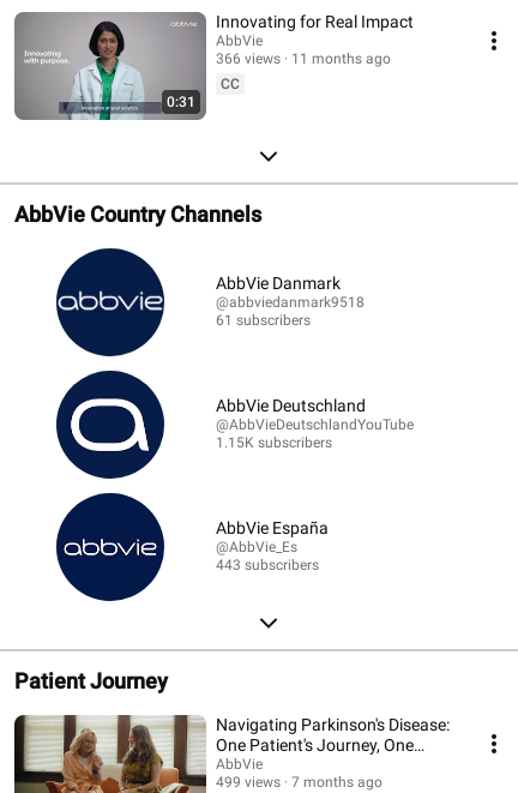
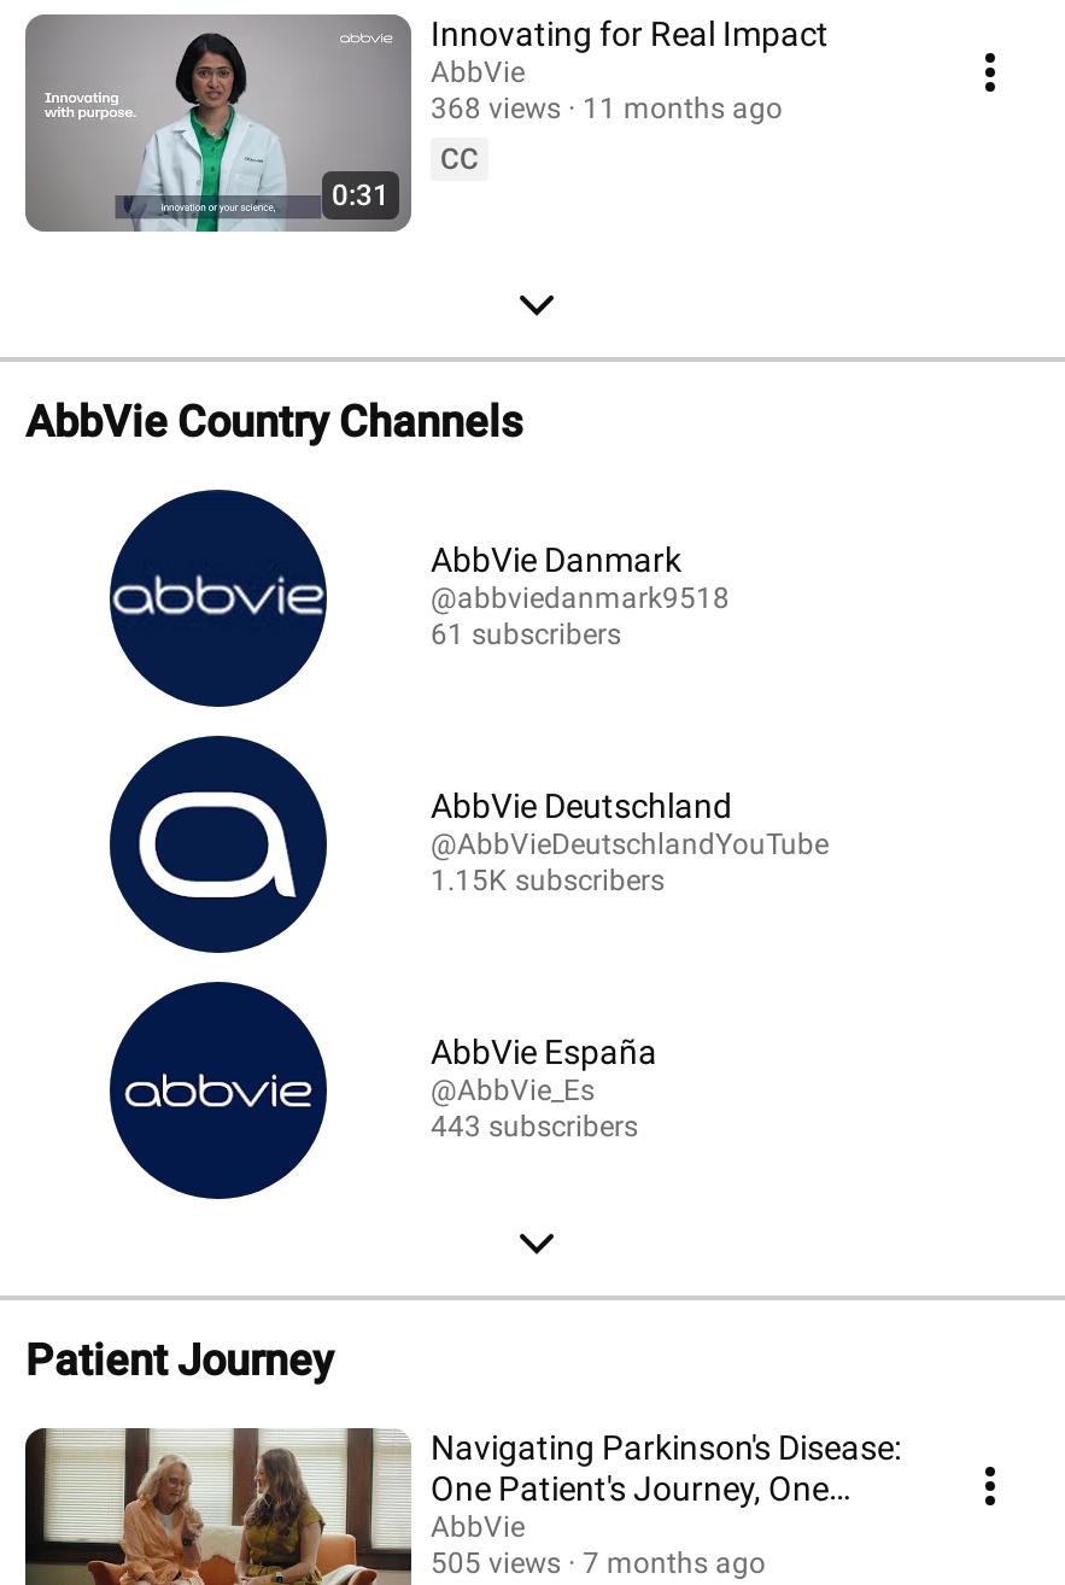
[216,50,391,67] 366 views 11 months ago -> [431,90,783,124] 368 views 11 months ago
[216,773,383,790] 499 views 7 months ago -> [431,1545,766,1579] 505 views 7 months ago

